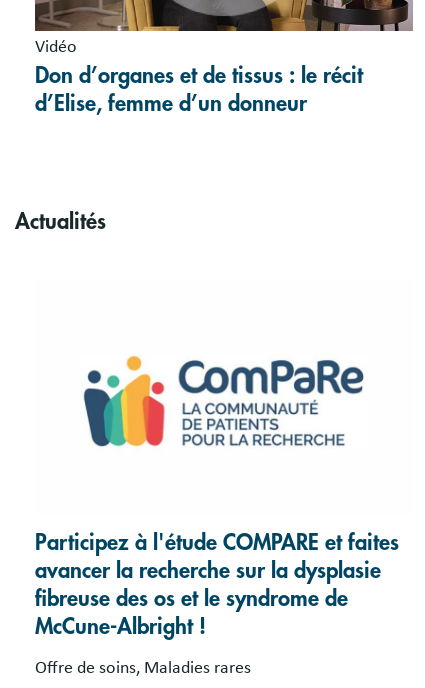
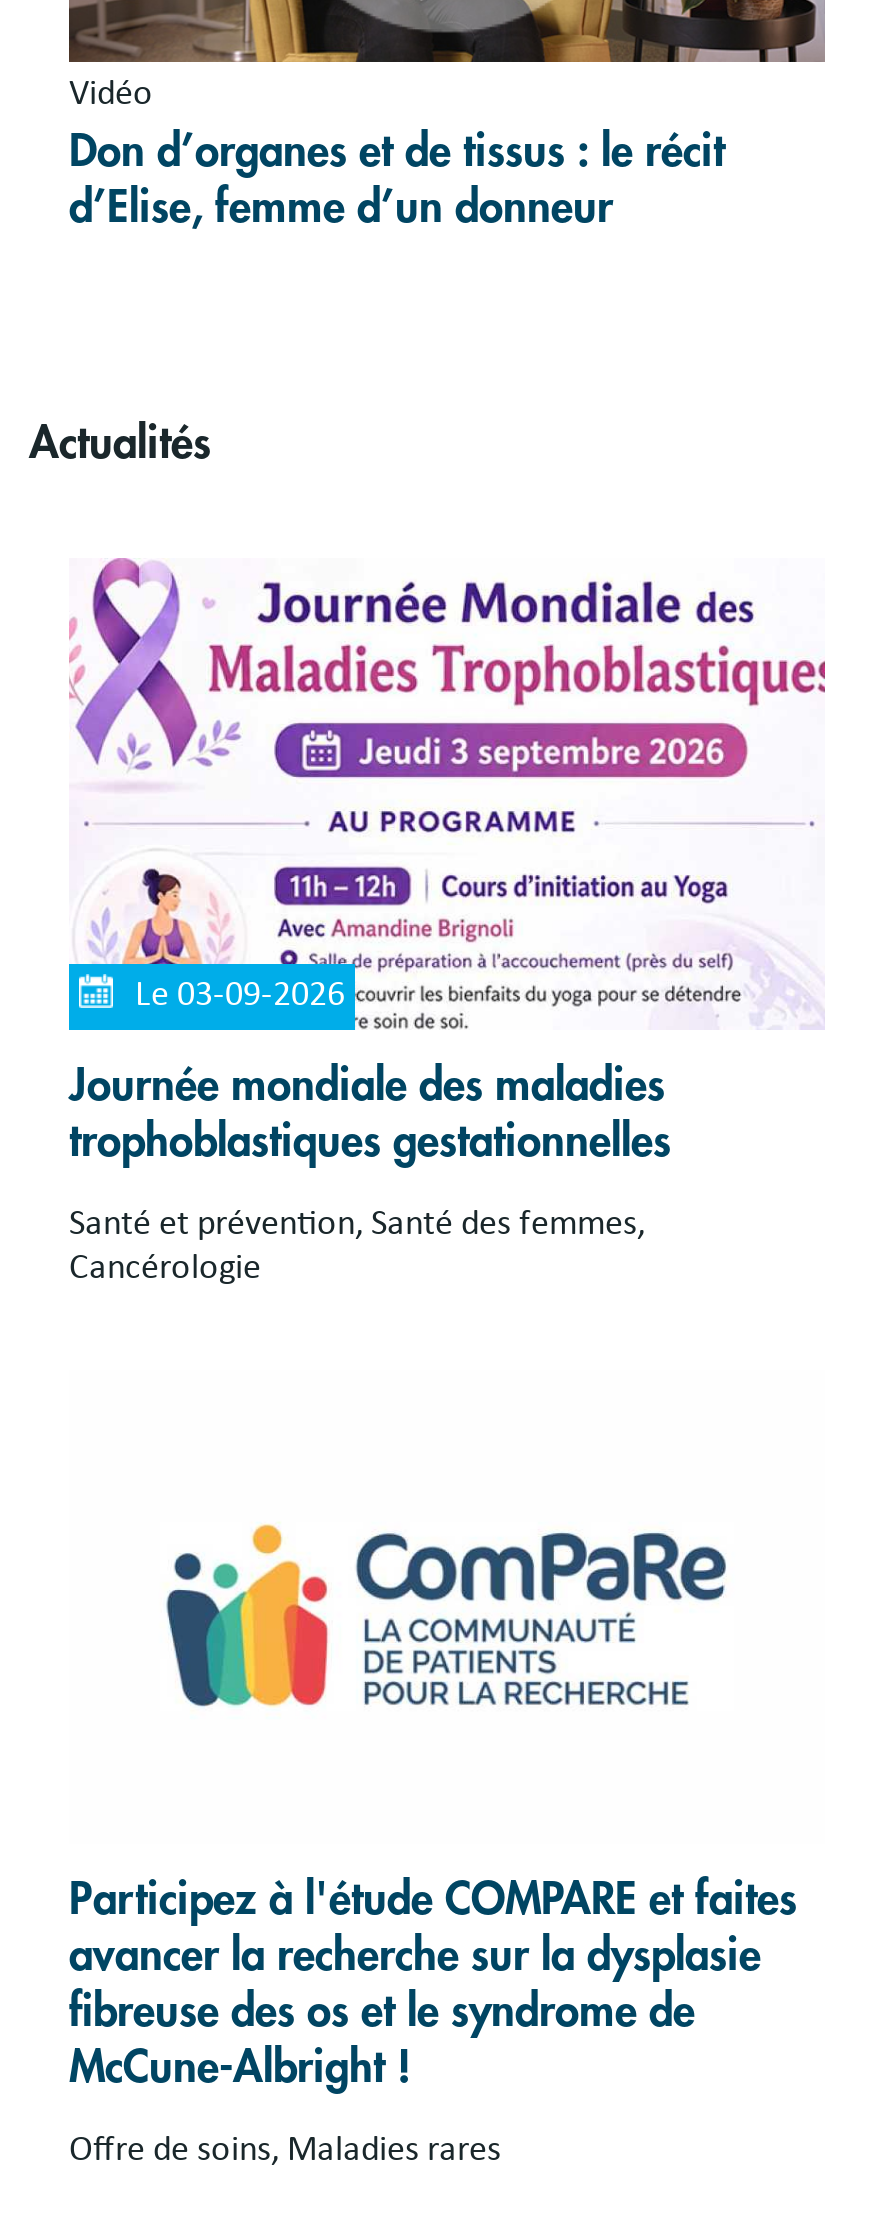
none -> [67,556,827,1286] [image] | Le 03-09-2026 | Journée mondiale des maladies | trophoblastiques gestationnelles | Santé et prévention, Santé des femmes, | Cancérologie

